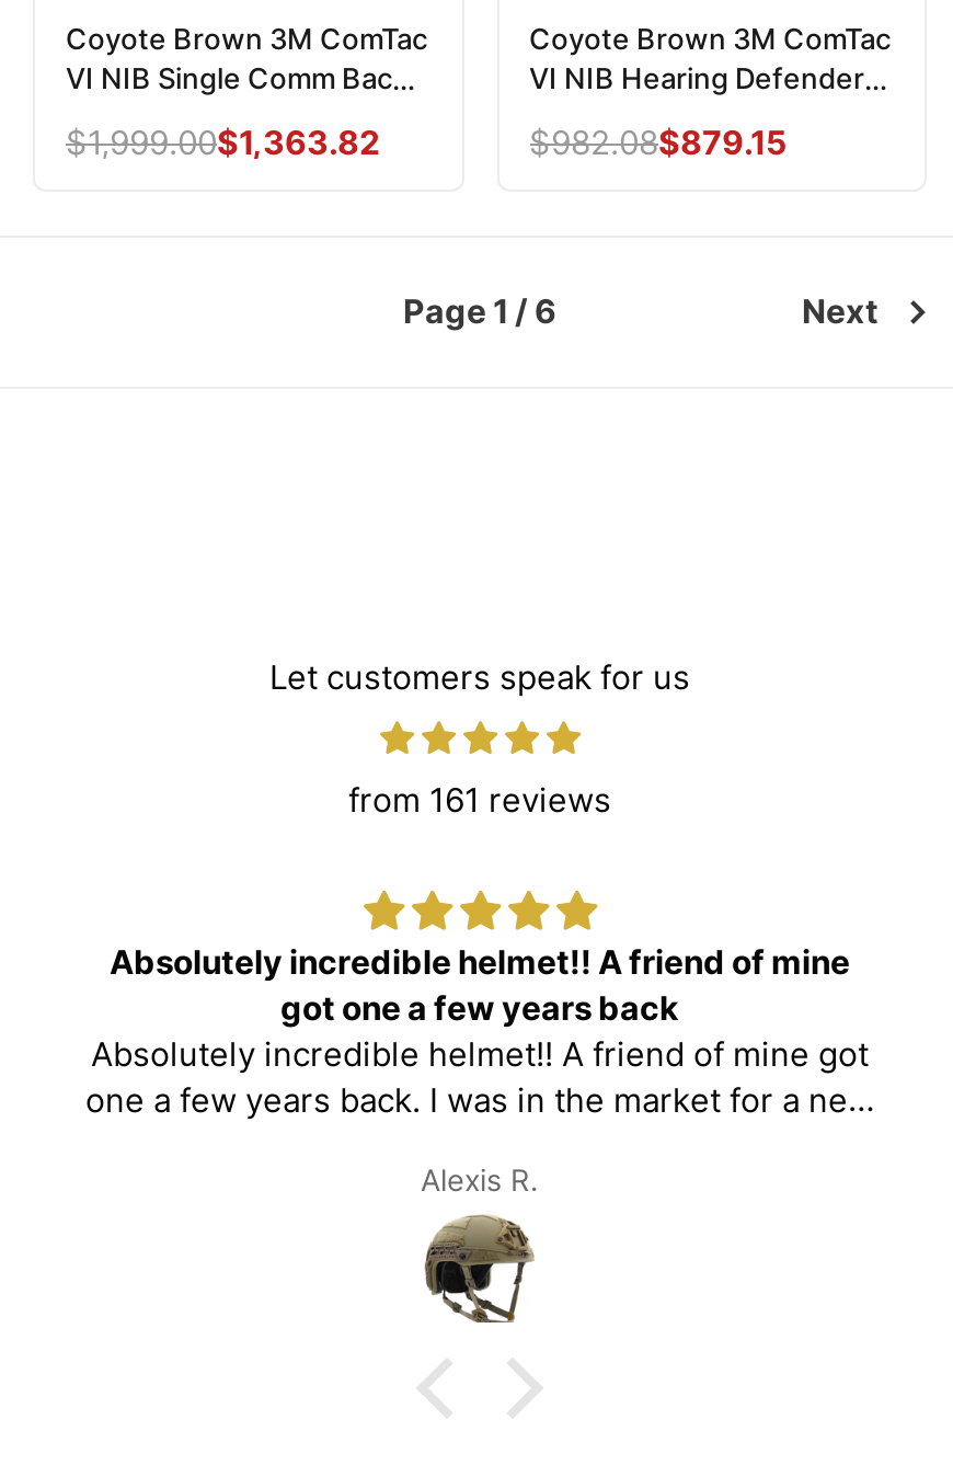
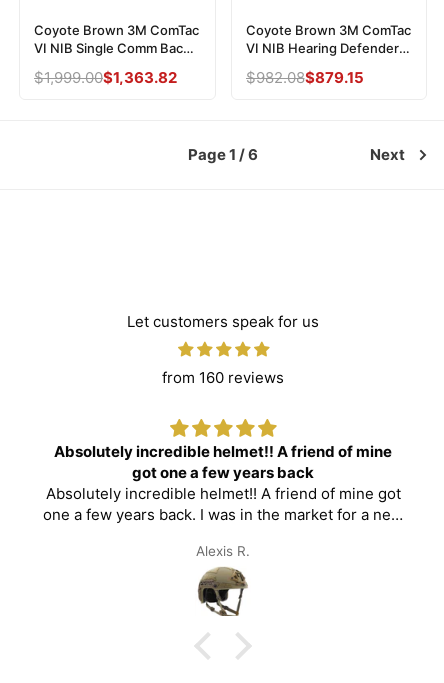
[348,778,611,820] from 161 reviews -> [162,368,284,387] from 160 reviews

